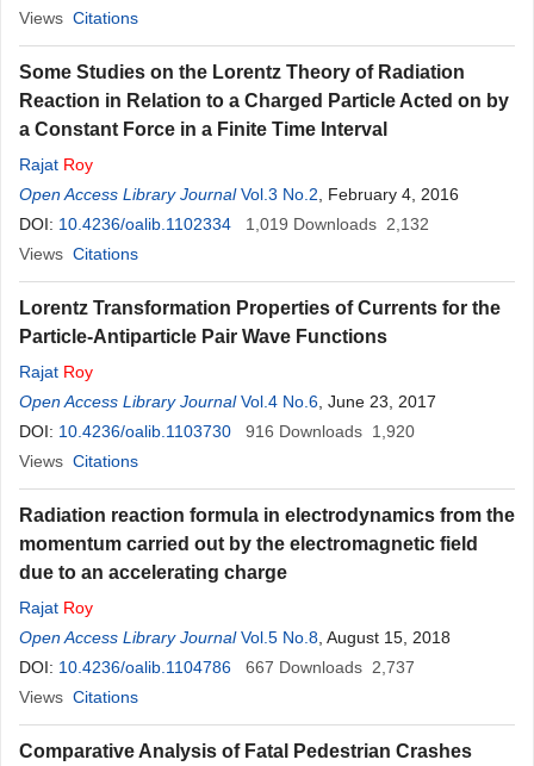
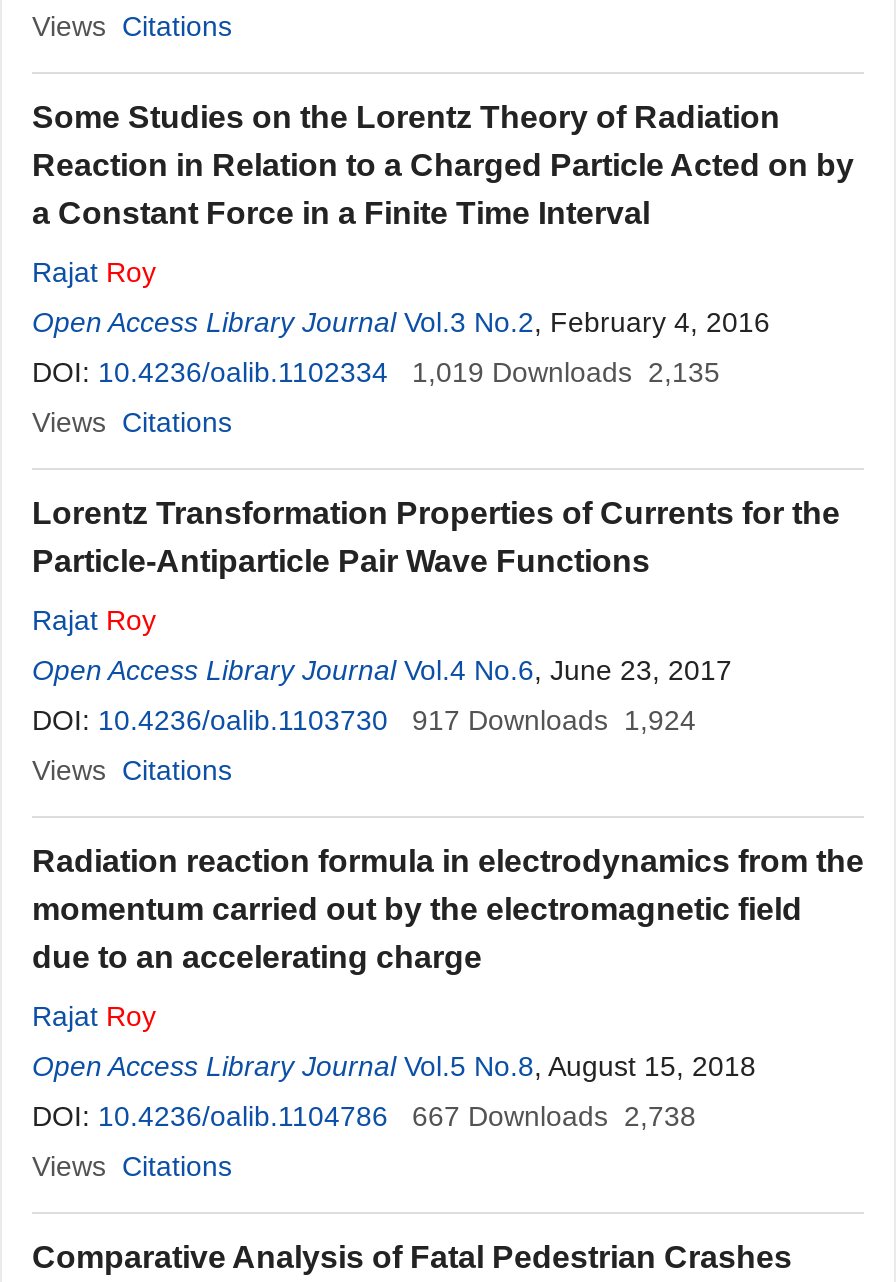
[19,214,429,233] DOI: 10.4236/oalib.1102334 1,019 Downloads 2,132 -> [32,356,720,388] DOI: 10.4236/oalib.1102334 1,019 Downloads 2,135
[19,422,415,441] DOI: 10.4236/oalib.1103730 916 Downloads 1,920 -> [32,704,696,736] DOI: 10.4236/oalib.1103730 917 Downloads 1,924
[19,658,415,677] DOI: 10.4236/oalib.1104786 667 Downloads 2,737 -> [32,1100,696,1132] DOI: 10.4236/oalib.1104786 667 Downloads 2,738

